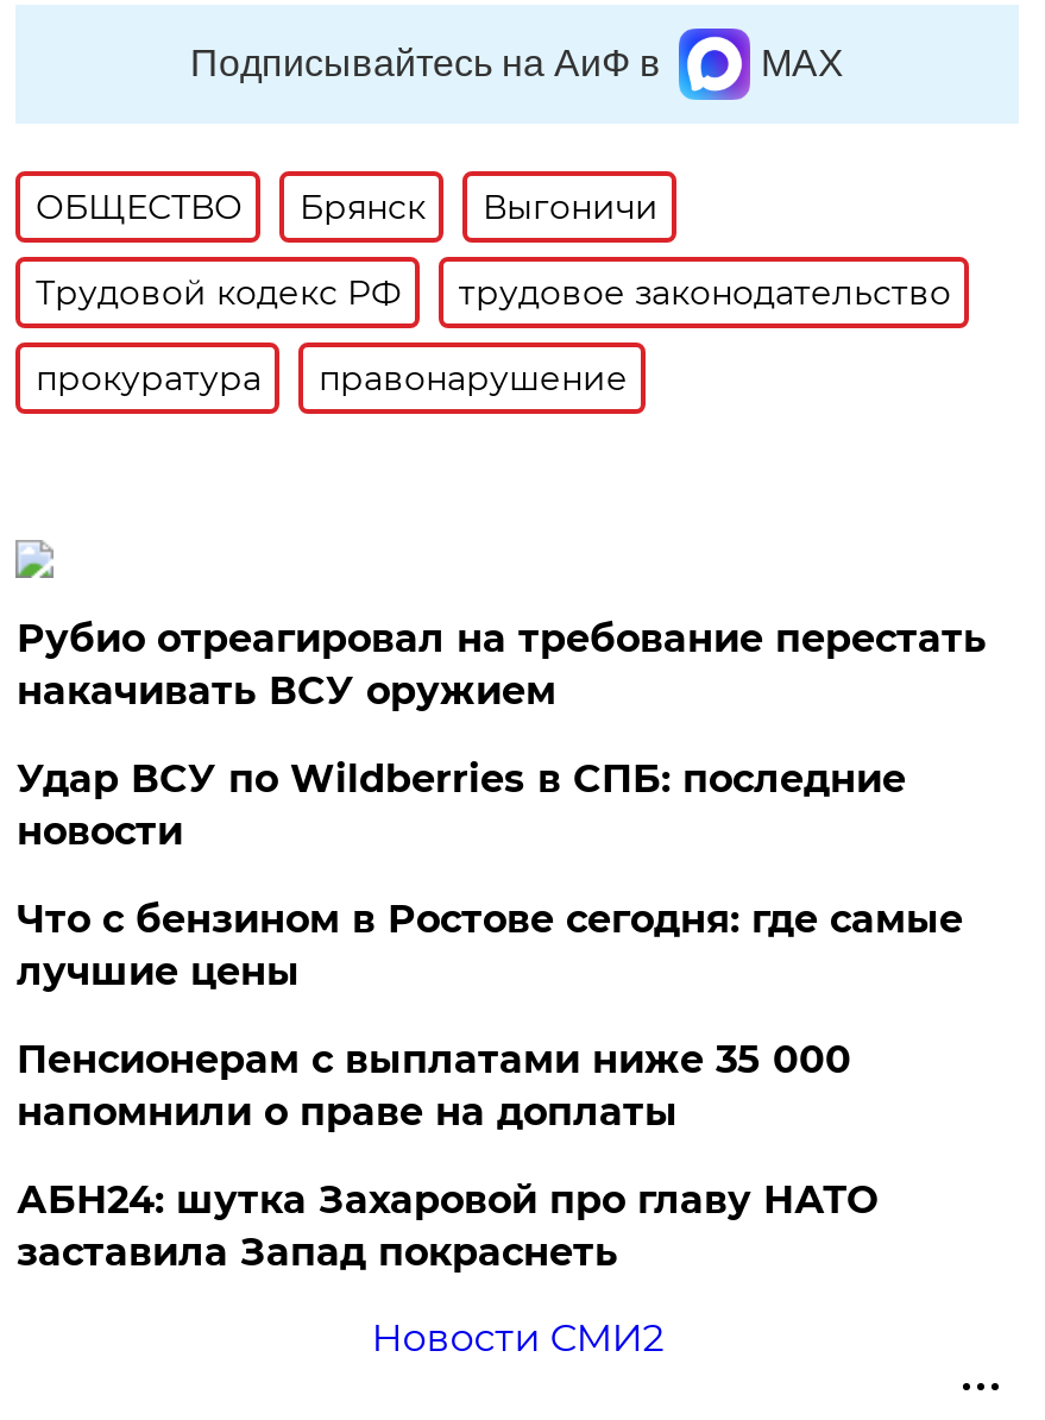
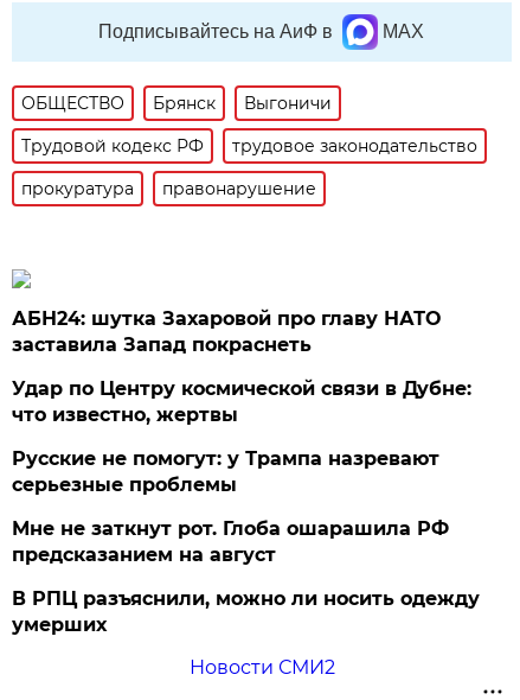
[16,616,987,1134] Рубио отреагировал на требование перестать | накачивать ВСУ оружием | Удар ВСУ по Wildberries в СПБ: последние | новости | Что с бензином в Ростове сегодня: где самые | лучшие цены | Пенсионерам с выплатами ниже 35 000 | напомнили о праве на доплаты -> none
moved [16,1177,877,1275] -> [12,307,441,356]: АБН24: шутка Захаровой про главу НАТО | заставила Запад покраснеть
none -> [12,377,480,636] Удар по Центру космической связи в Дубне: | что известно, жертвы | Русские не помогут: у Трампа назревают | серьезные проблемы | Мне не заткнут рот. Глоба ошарашила РФ | предсказанием на август | В РПЦ разъяснили, можно ли носить одежду | умерших

